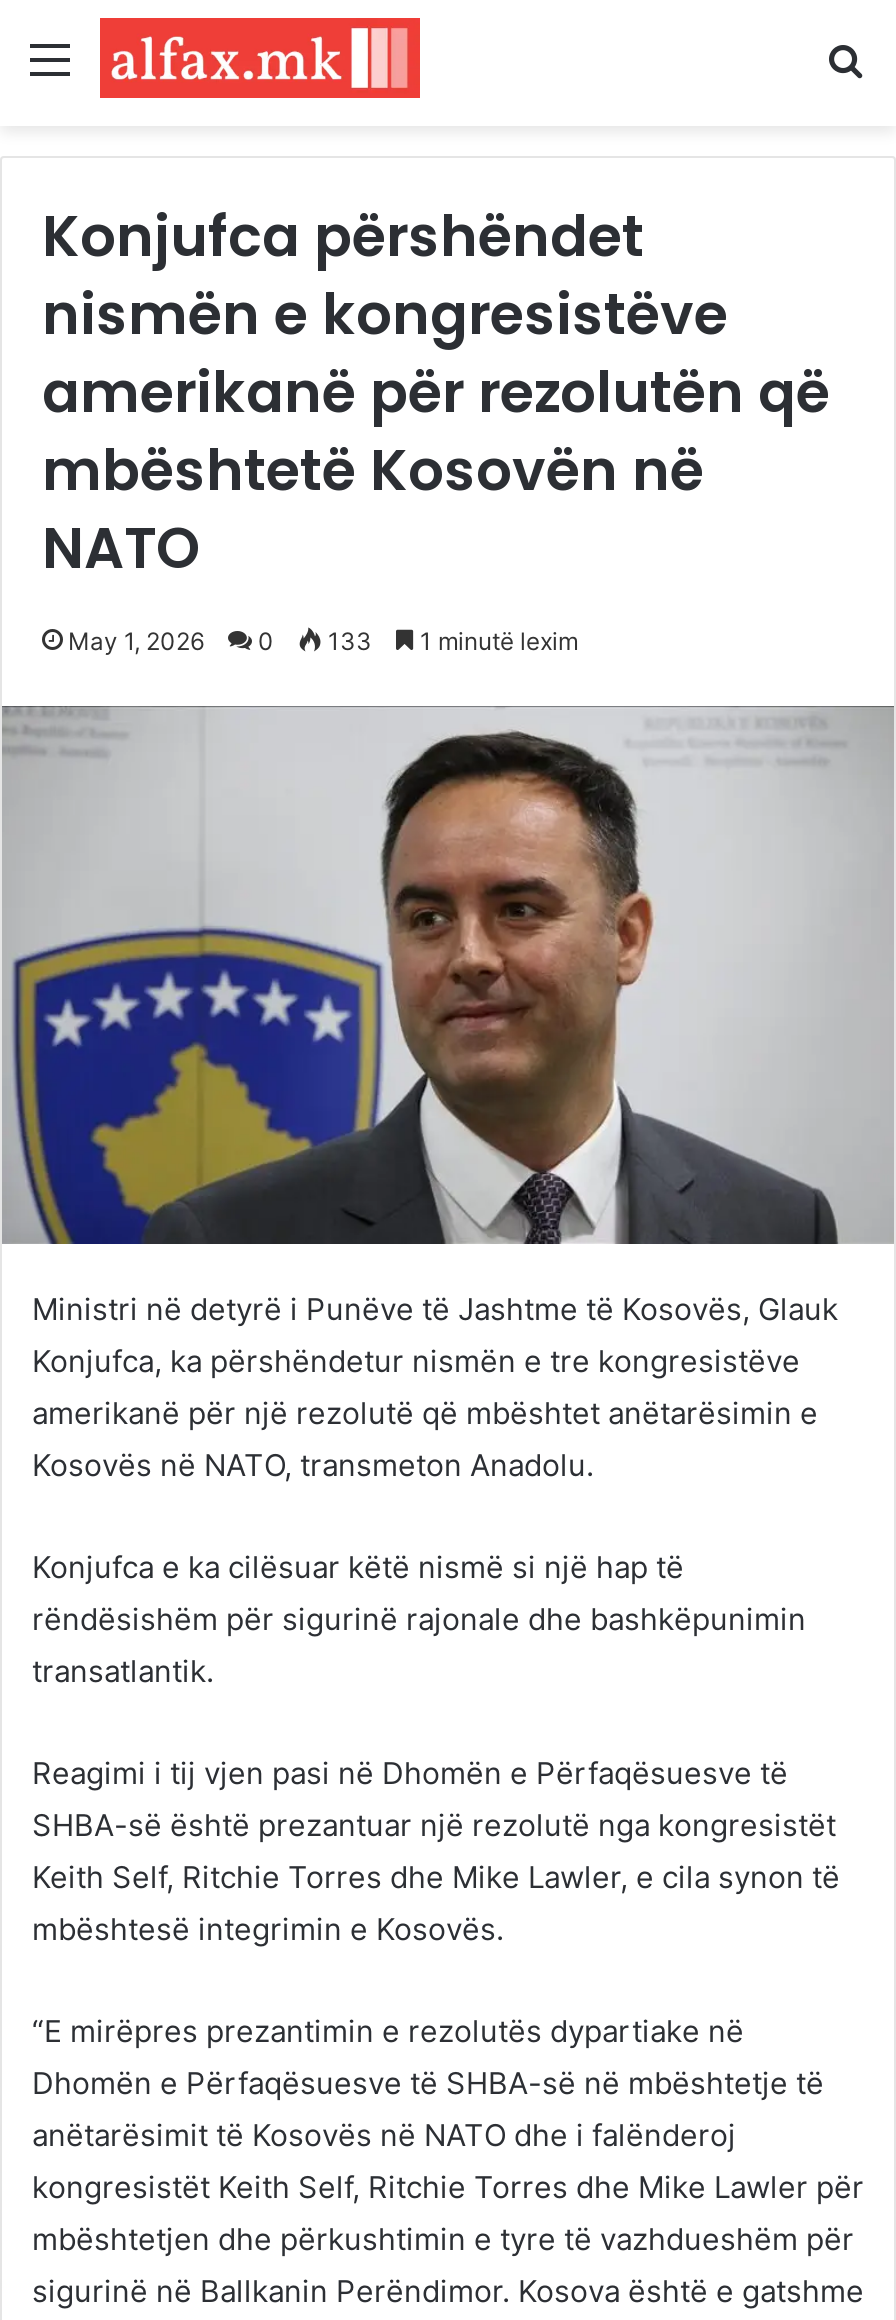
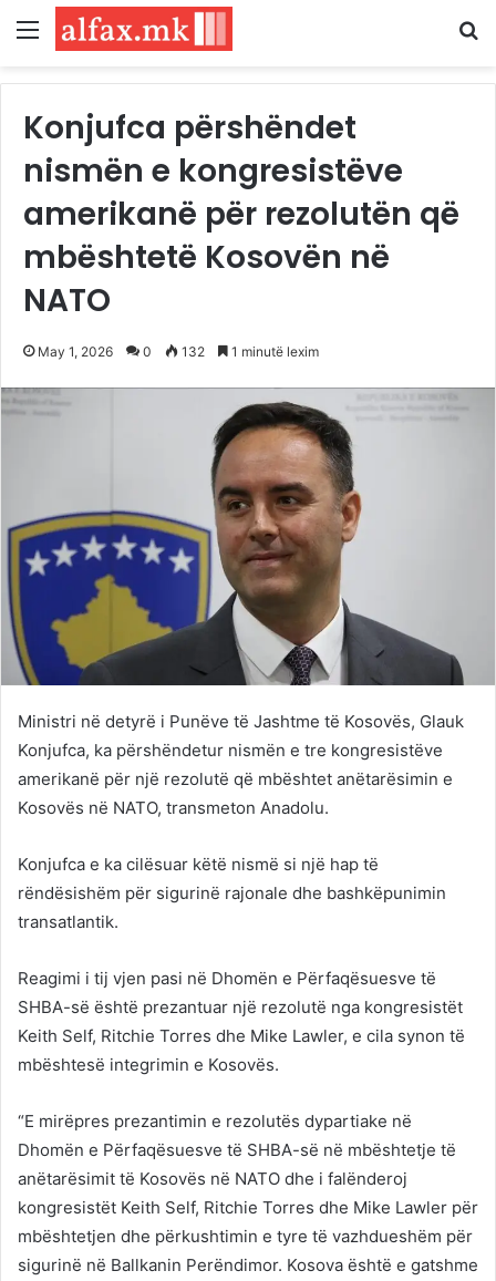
[68,626,578,656] May 1, 2026 0 133 1 minutë lexim -> [38,343,319,360] May 1, 2026 0 132 1 minutë lexim

